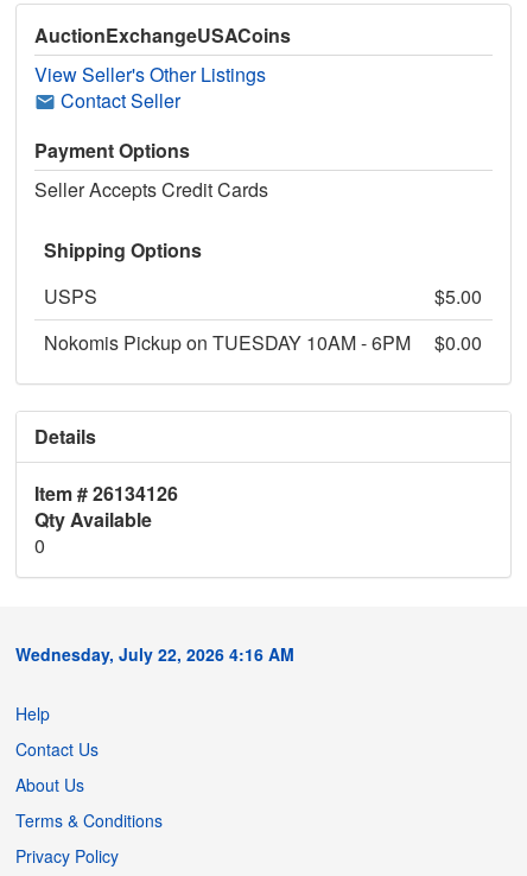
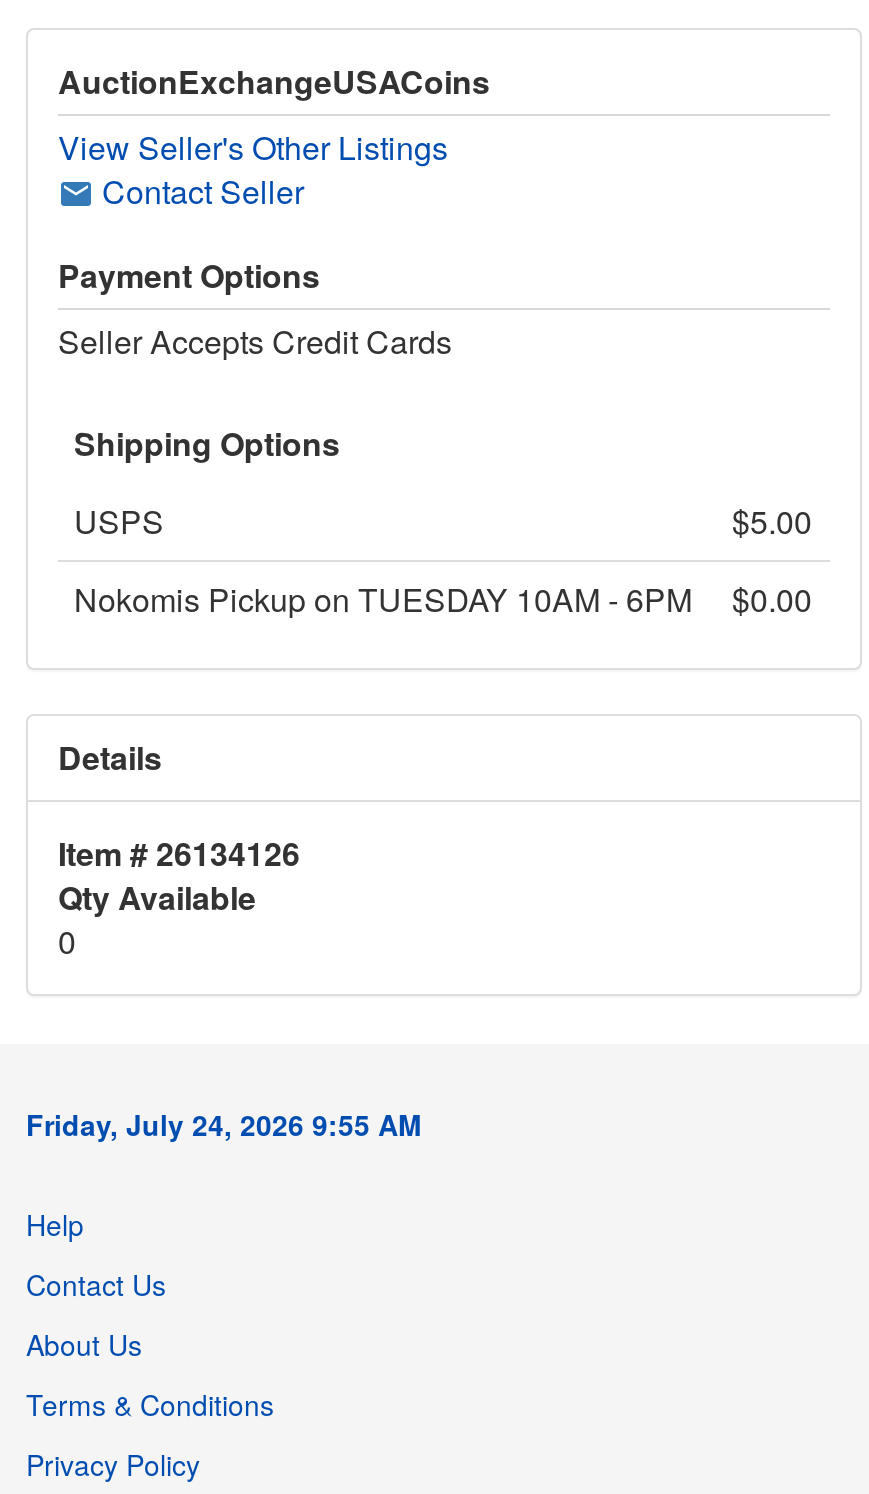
[15,642,294,666] Wednesday, July 22, 2026 4:16 AM -> [26,1103,422,1143] Friday, July 24, 2026 9:55 AM

